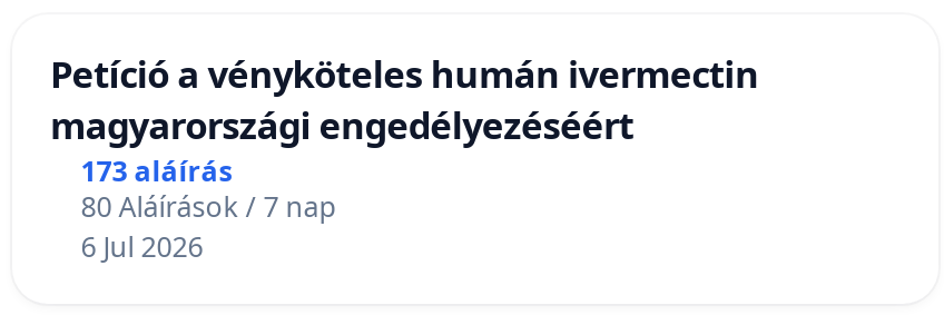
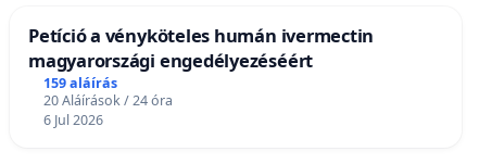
[81,153,232,191] 173 aláírás -> [43,74,117,92] 159 aláírás
[81,189,337,227] 80 Aláírások / 7 nap -> [43,91,172,109] 20 Aláírások / 24 óra

